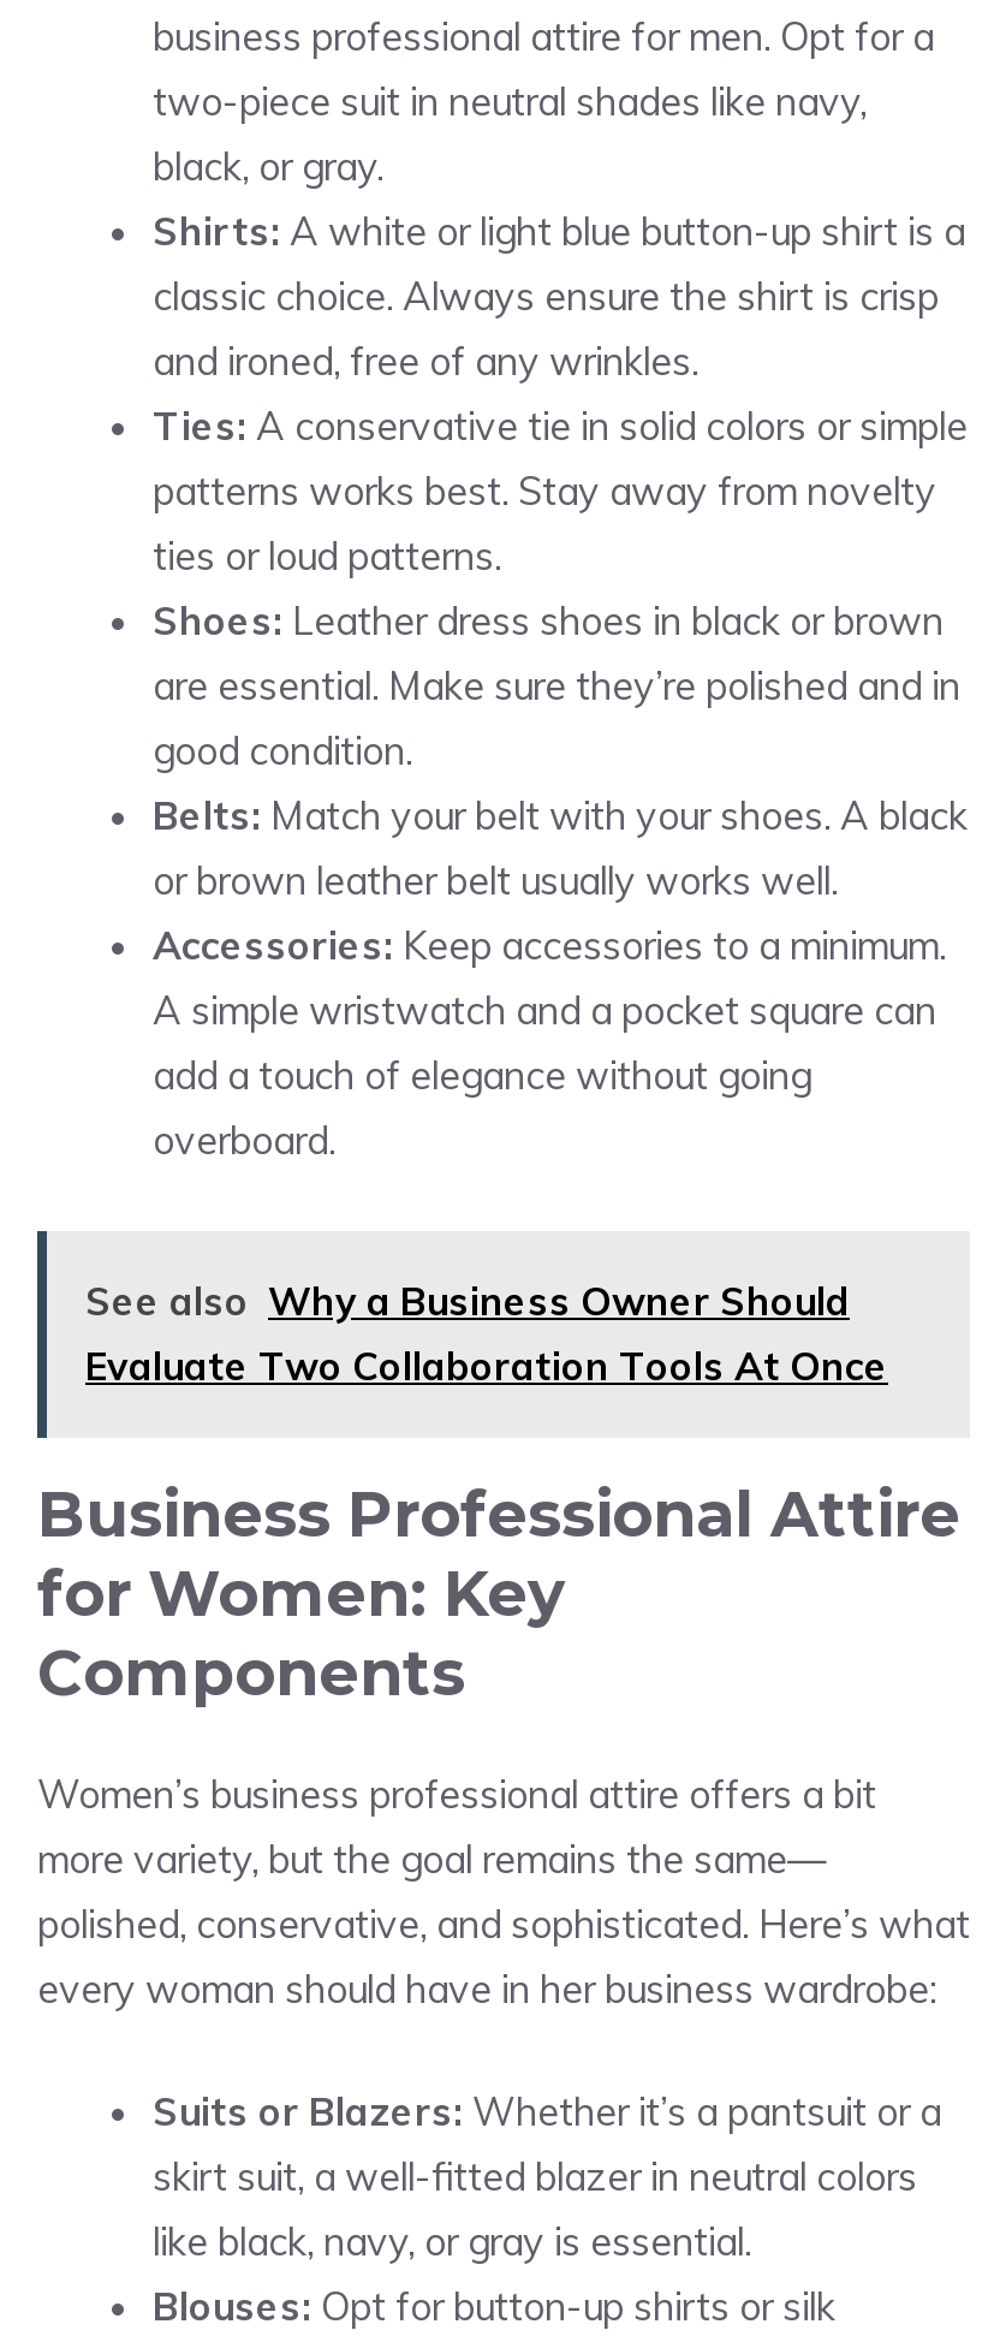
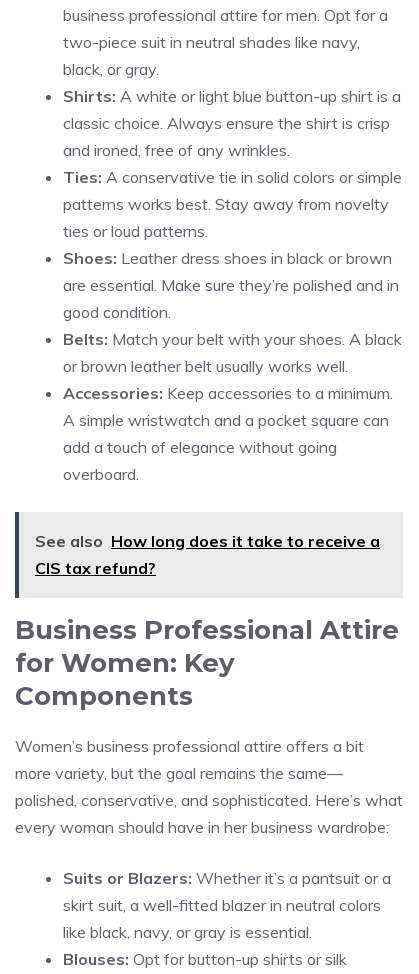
[85,1277,888,1390] See also Why a Business Owner Should | Evaluate Two Collaboration Tools At Once -> [35,531,380,578] See also How long does it take to receive a | CIS tax refund?

